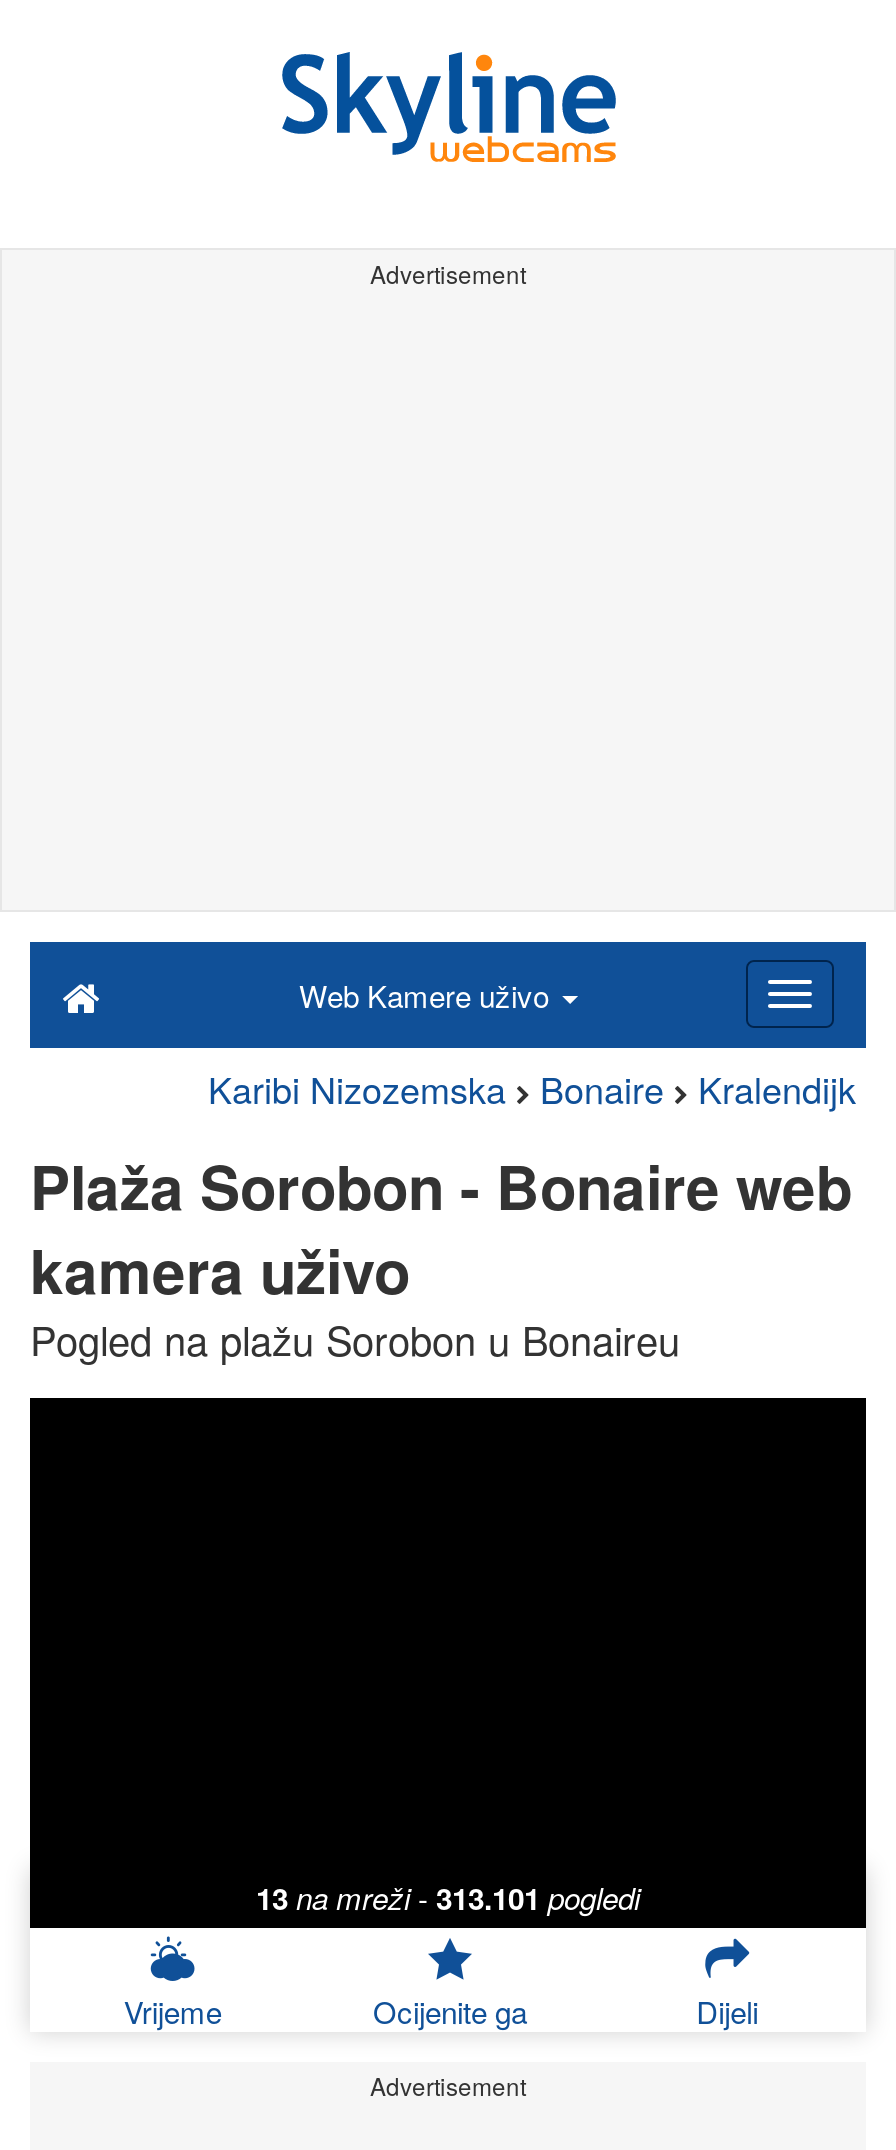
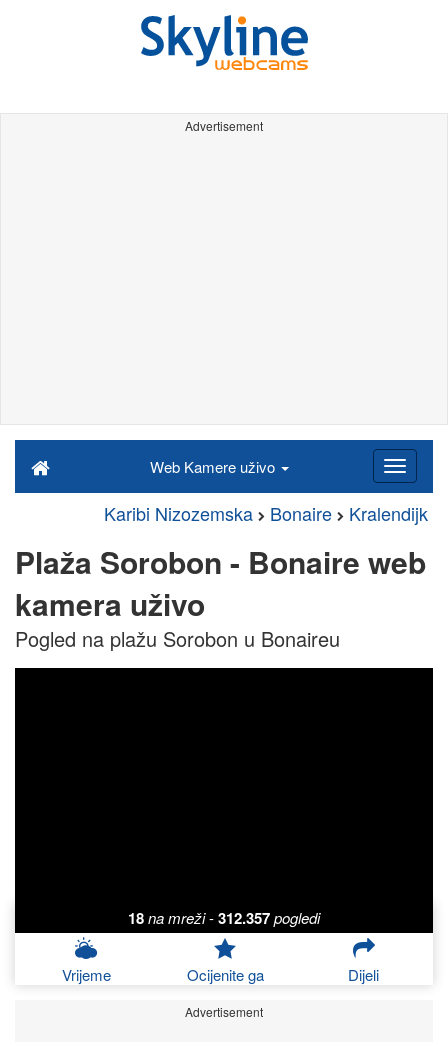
[256,1876,640,1920] 13 na mreži - 313.101 pogledi -> [128,907,320,929] 18 na mreži - 312.357 pogledi

